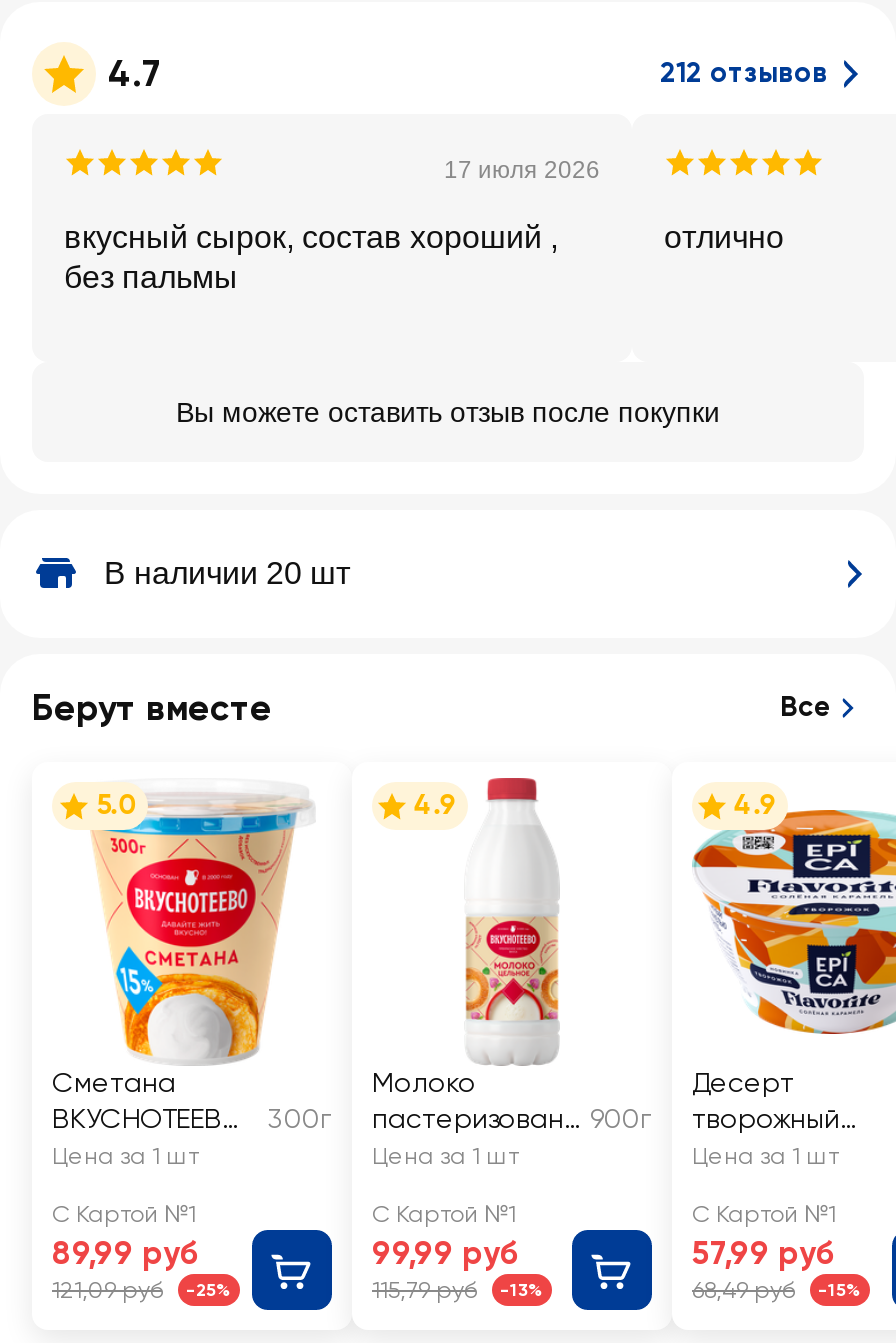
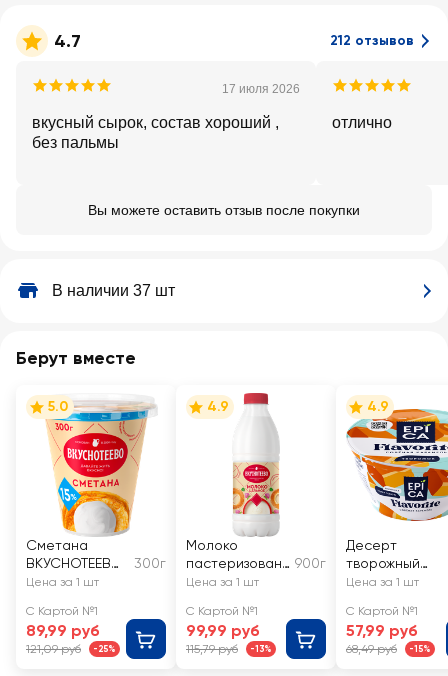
[104,556,350,590] В наличии 20 шт -> [52,282,175,299] В наличии 37 шт
[780,690,832,724] Все -> none

